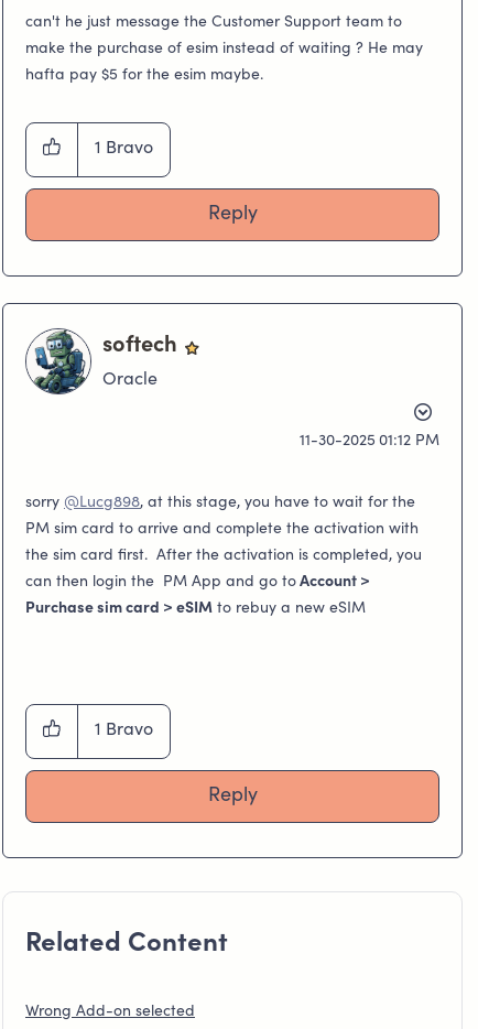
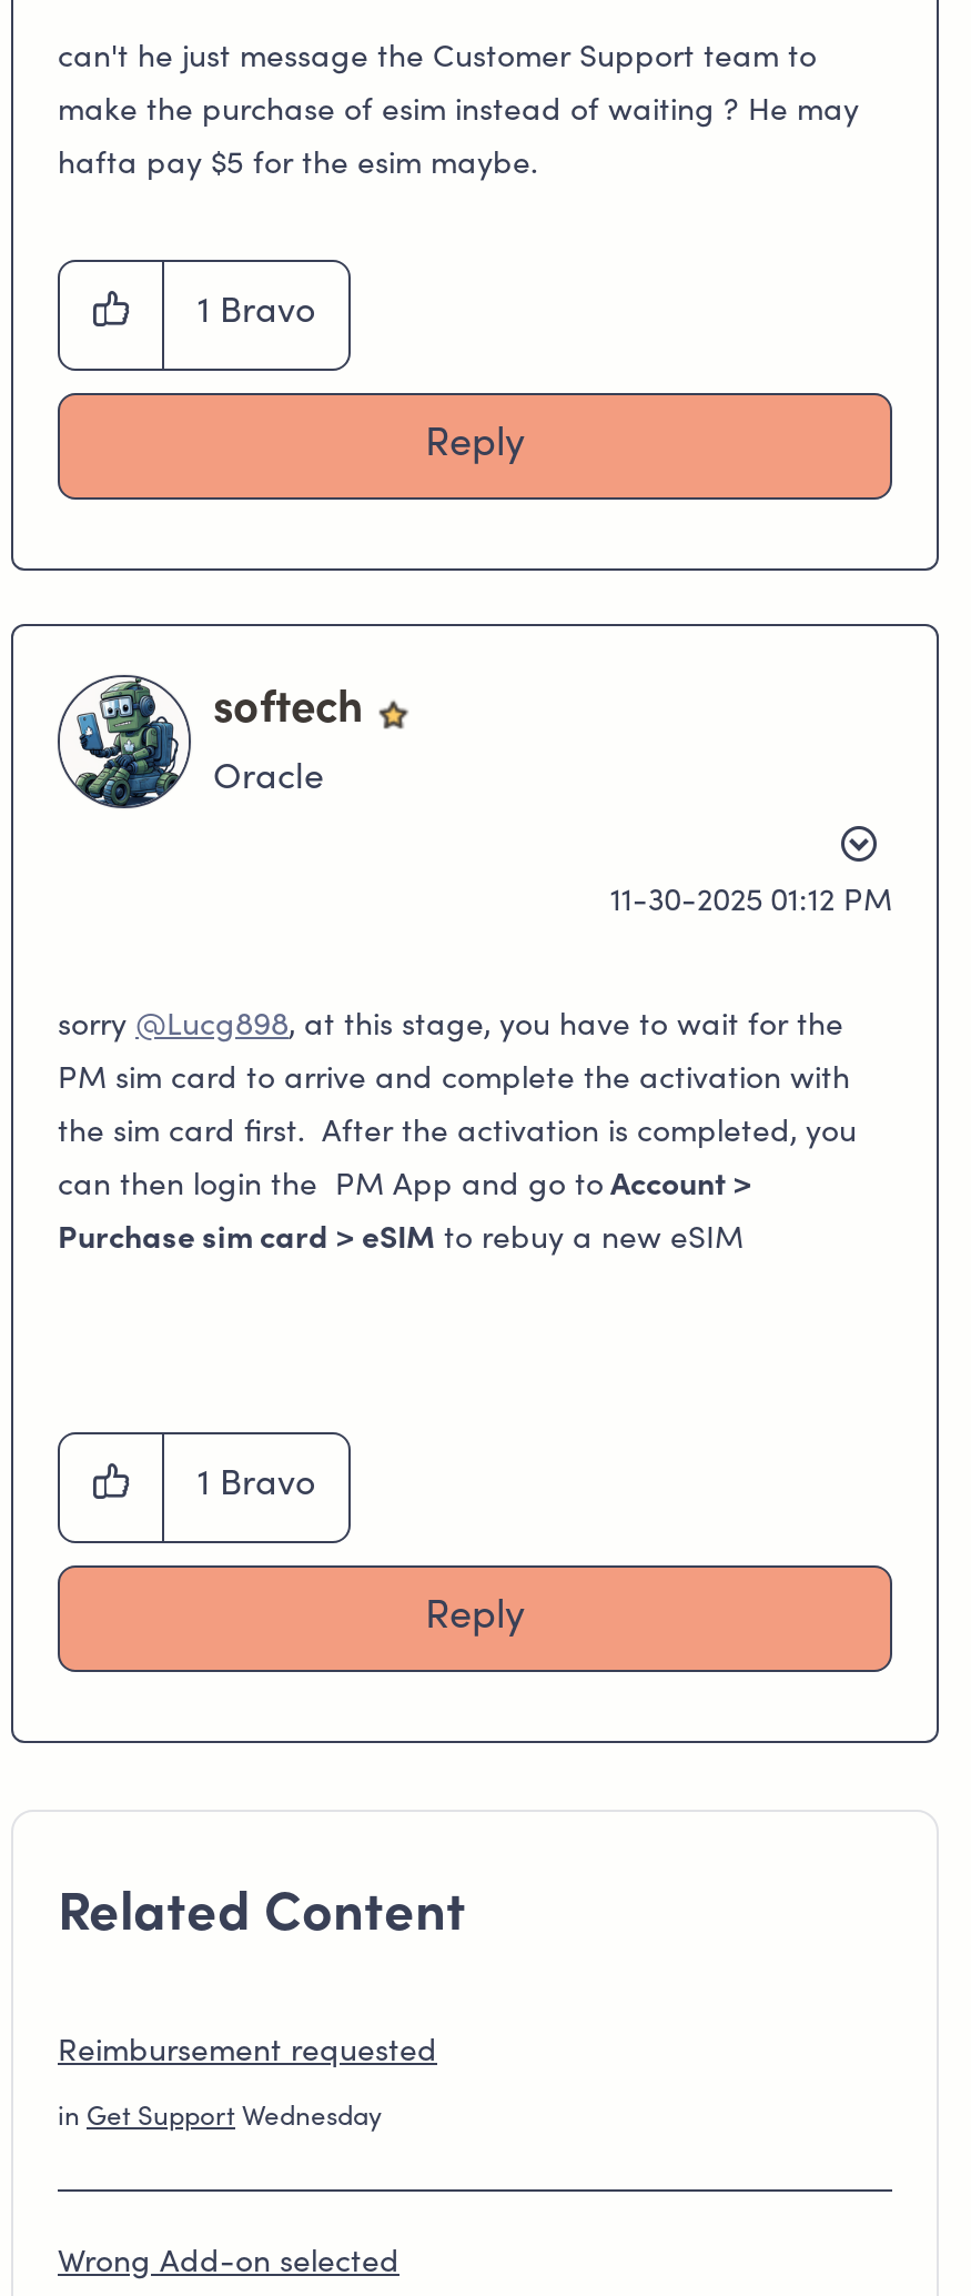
none -> [58,2038,437,2132] Reimbursement requested | in Get Support Wednesday

